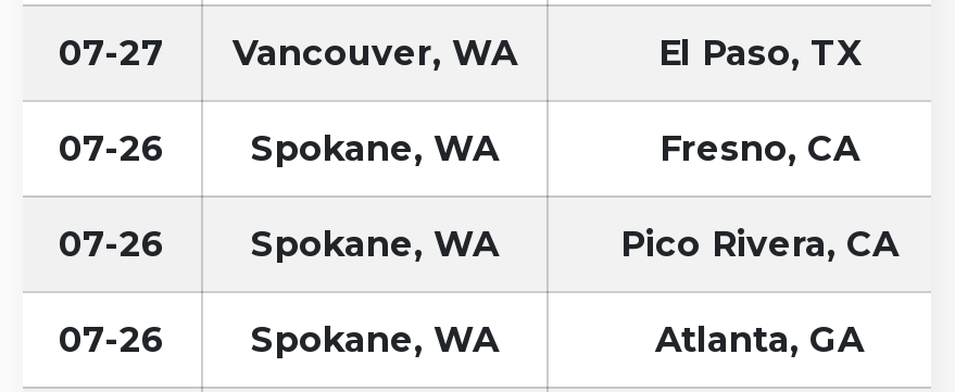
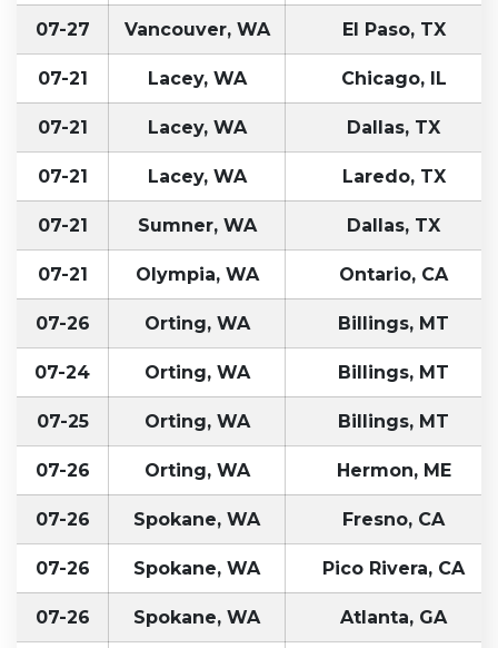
none -> [34,67,451,481] 07-21 | Lacey, WA | Chicago, IL | 07-21 | Lacey, WA | Dallas, TX | 07-21 | Lacey, WA | Laredo, TX | 07-21 | Sumner, WA | Dallas, TX | 07-21 | Olympia, WA | Ontario, CA | 07-26 | Orting, WA | Billings, MT | 07-24 | Orting, WA | Billings, MT | 07-25 | Orting, WA | Billings, MT | 07-26 | Orting, WA | Hermon, ME

